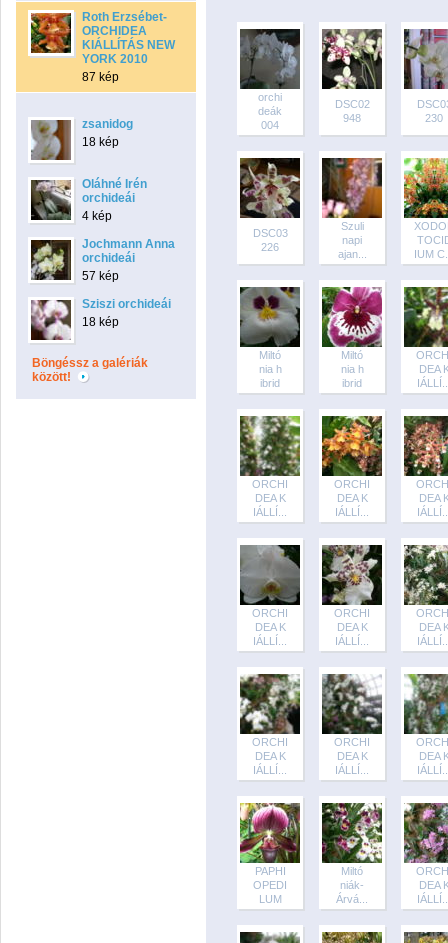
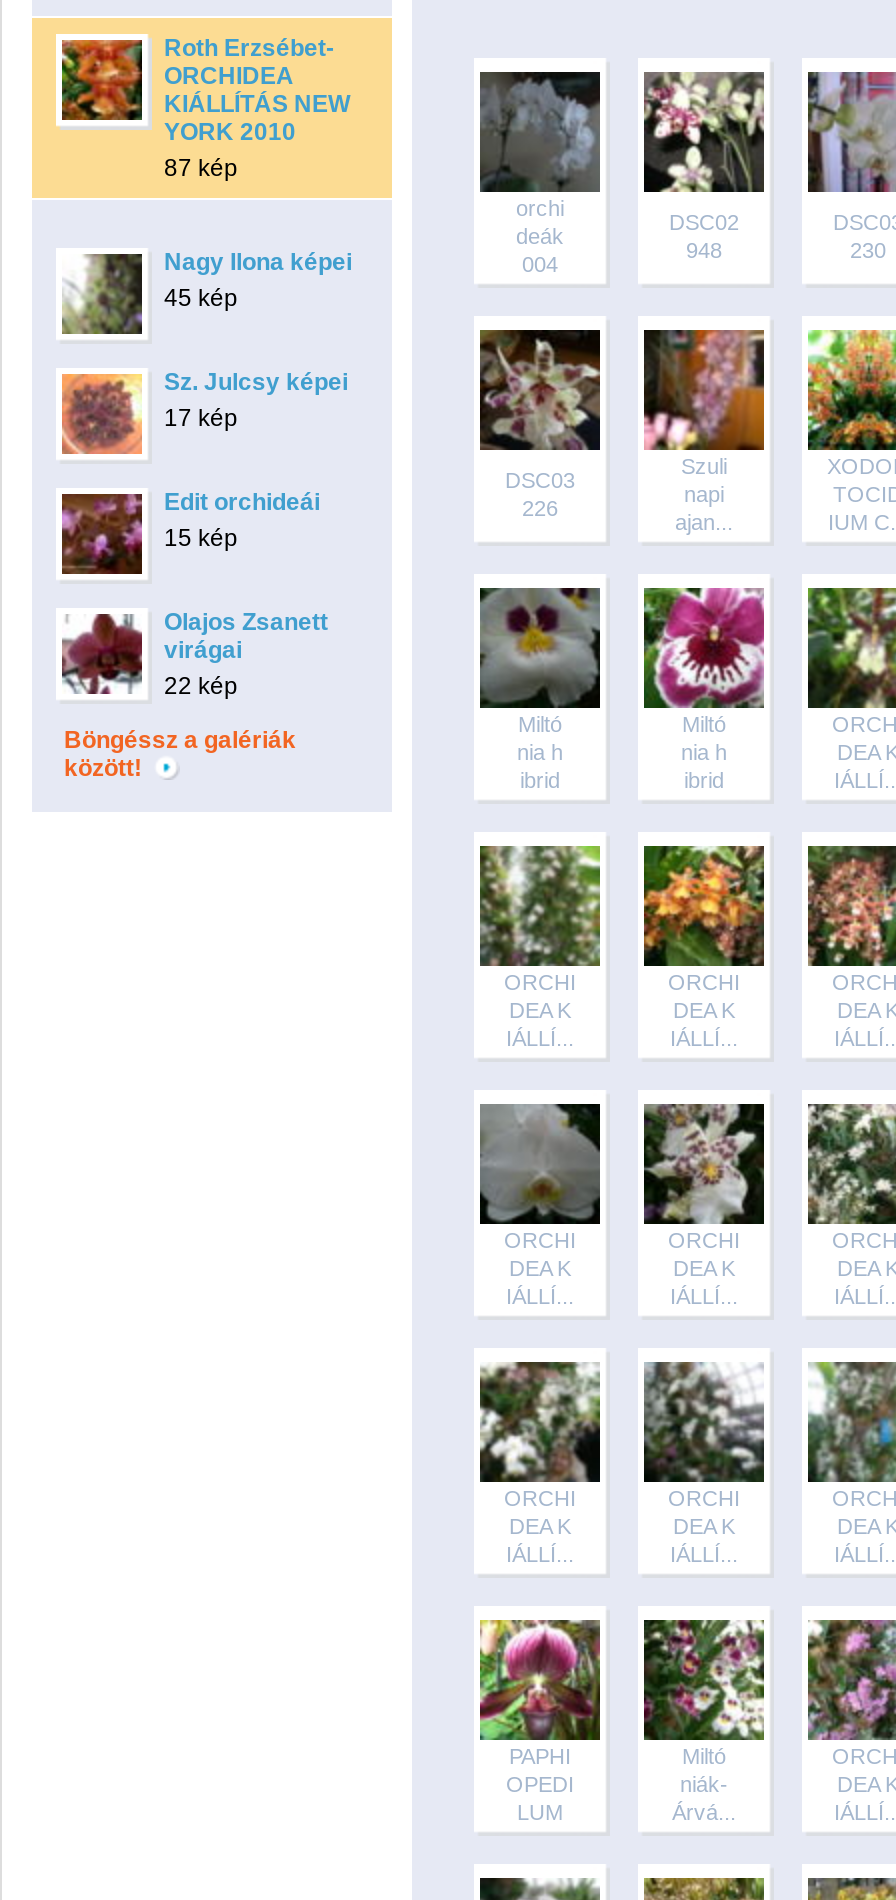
[30,117,133,160] [image] | zsanidog | 18 kép -> [62,248,352,334] [image] | Nagy Ilona képei | 45 kép
[30,177,147,223] [image] | Oláhné Irén | orchideái | 4 kép -> [60,368,348,456] [image] | Sz. Julcsy képei | 17 kép
[30,237,175,283] [image] | Jochmann Anna | orchideái | 57 kép -> [60,488,320,574] [image] | Edit orchideái | 15 kép
[30,297,171,341] [image] | Sziszi orchideái | 18 kép -> [62,608,328,700] [image] | Olajos Zsanett | virágai | 22 kép

